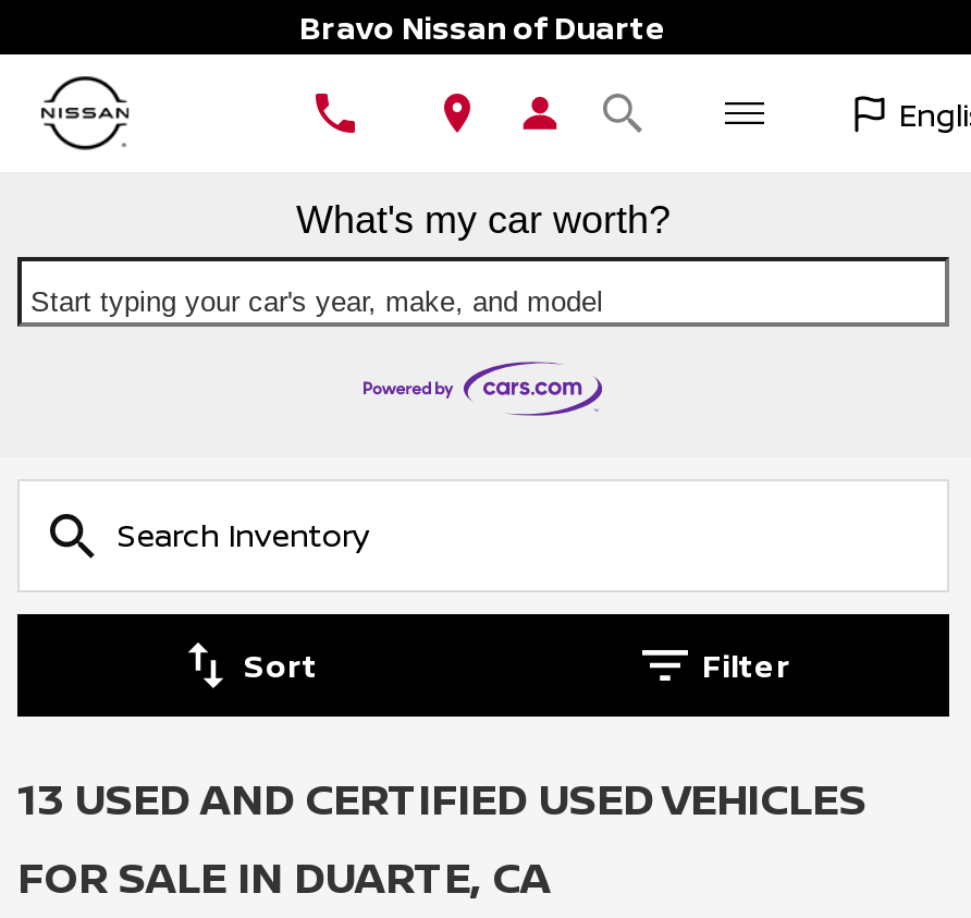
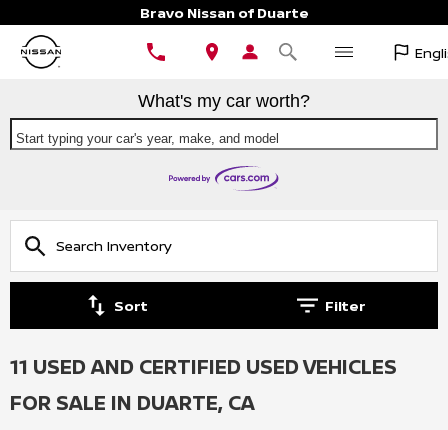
[17,769,866,828] 13 USED AND CERTIFIED USED VEHICLES -> [10,353,397,380] 11 USED AND CERTIFIED USED VEHICLES

